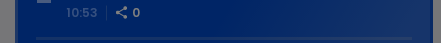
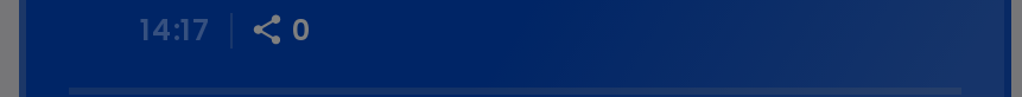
[66,4,140,21] 10:53 0 -> [140,10,311,50] 14:17 0

